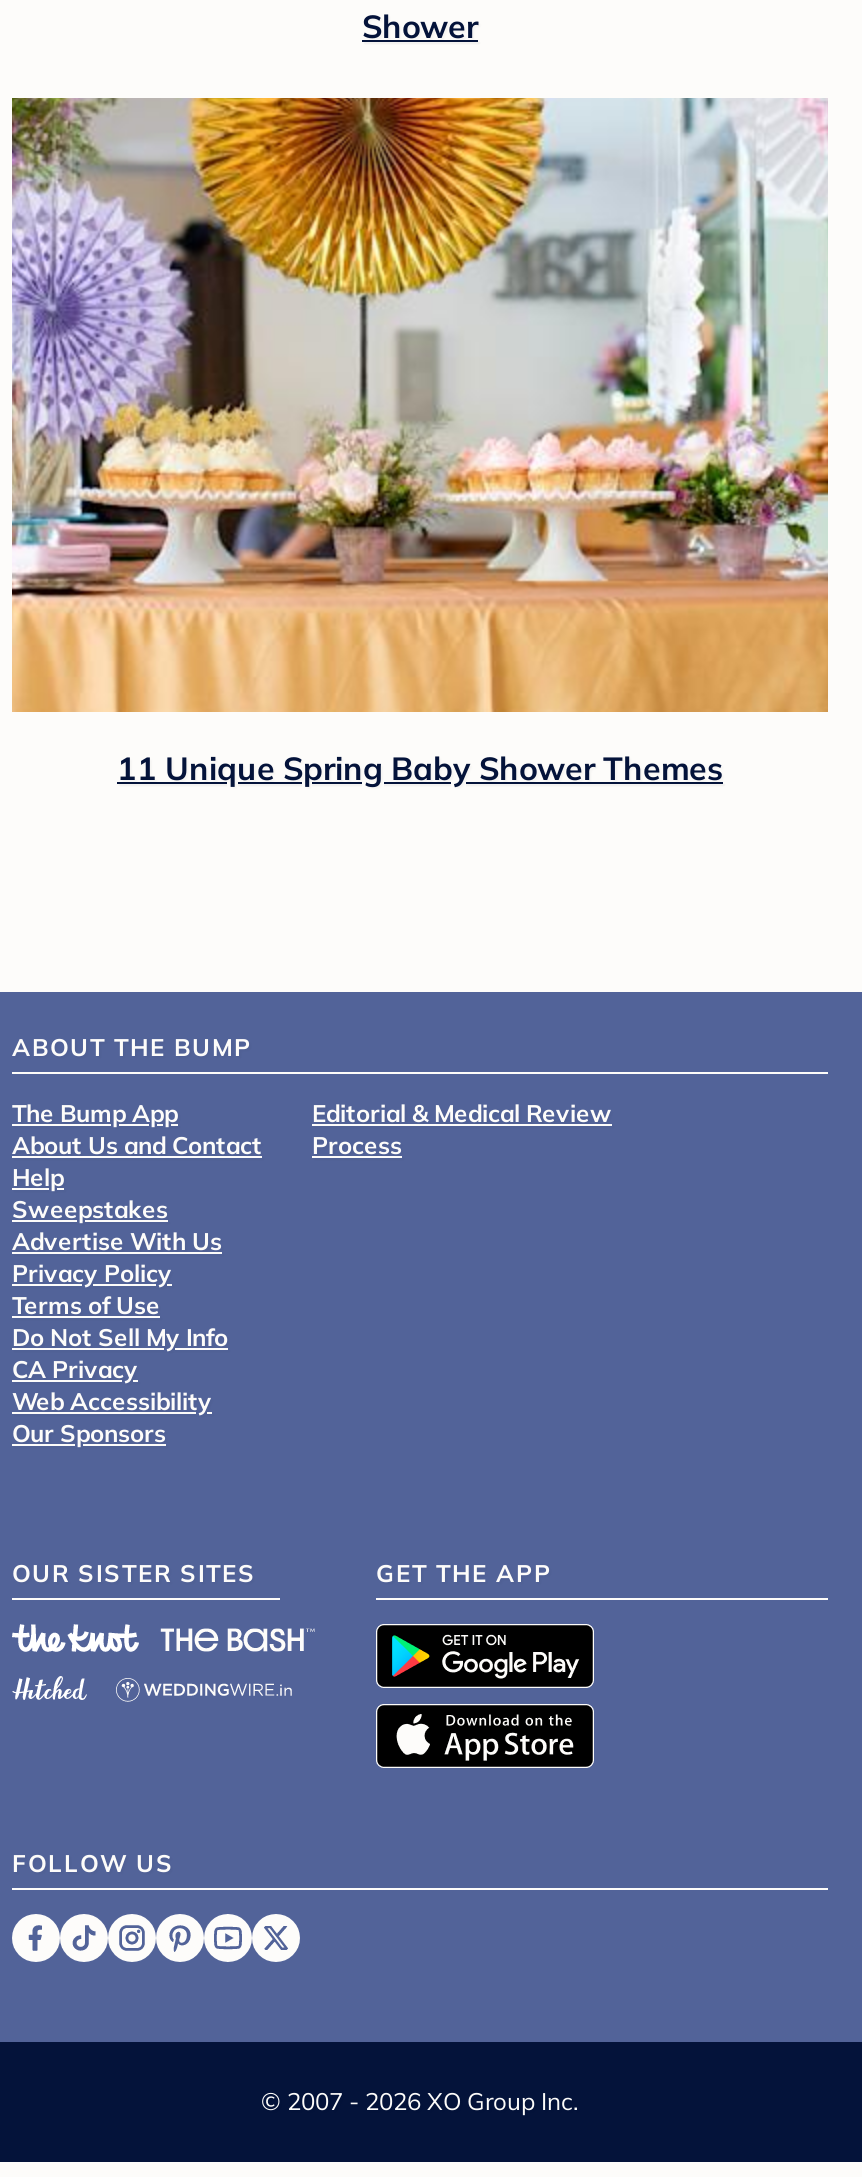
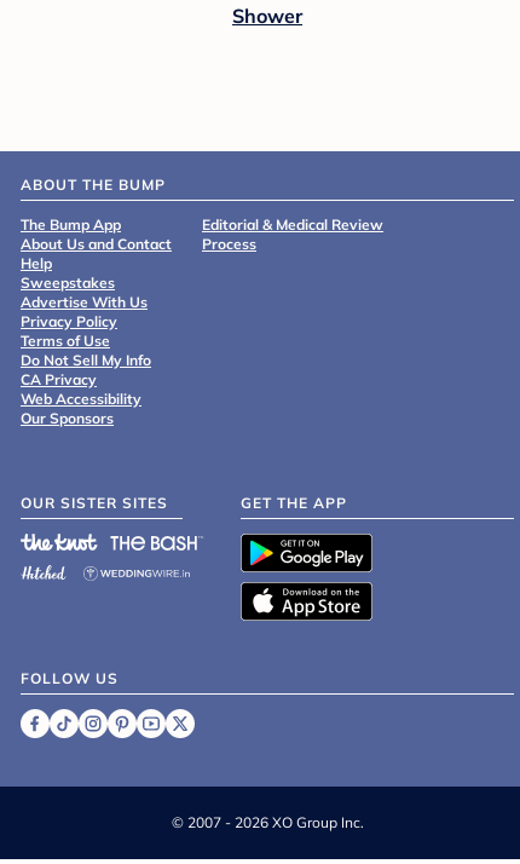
[10,96,830,787] [image] | 11 Unique Spring Baby Shower Themes -> none

